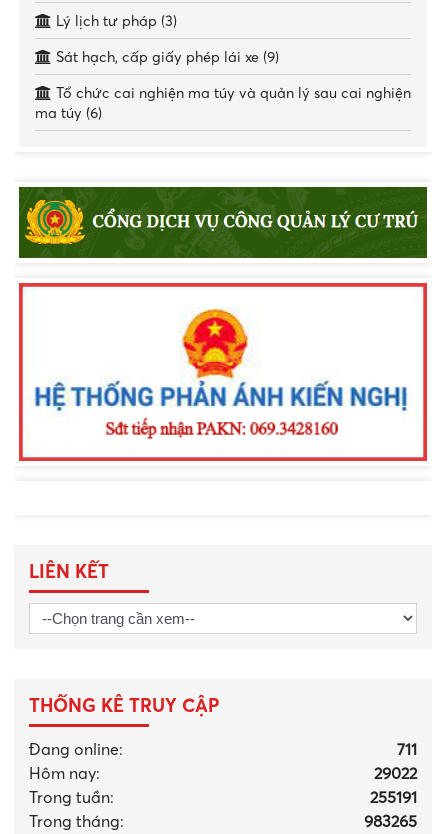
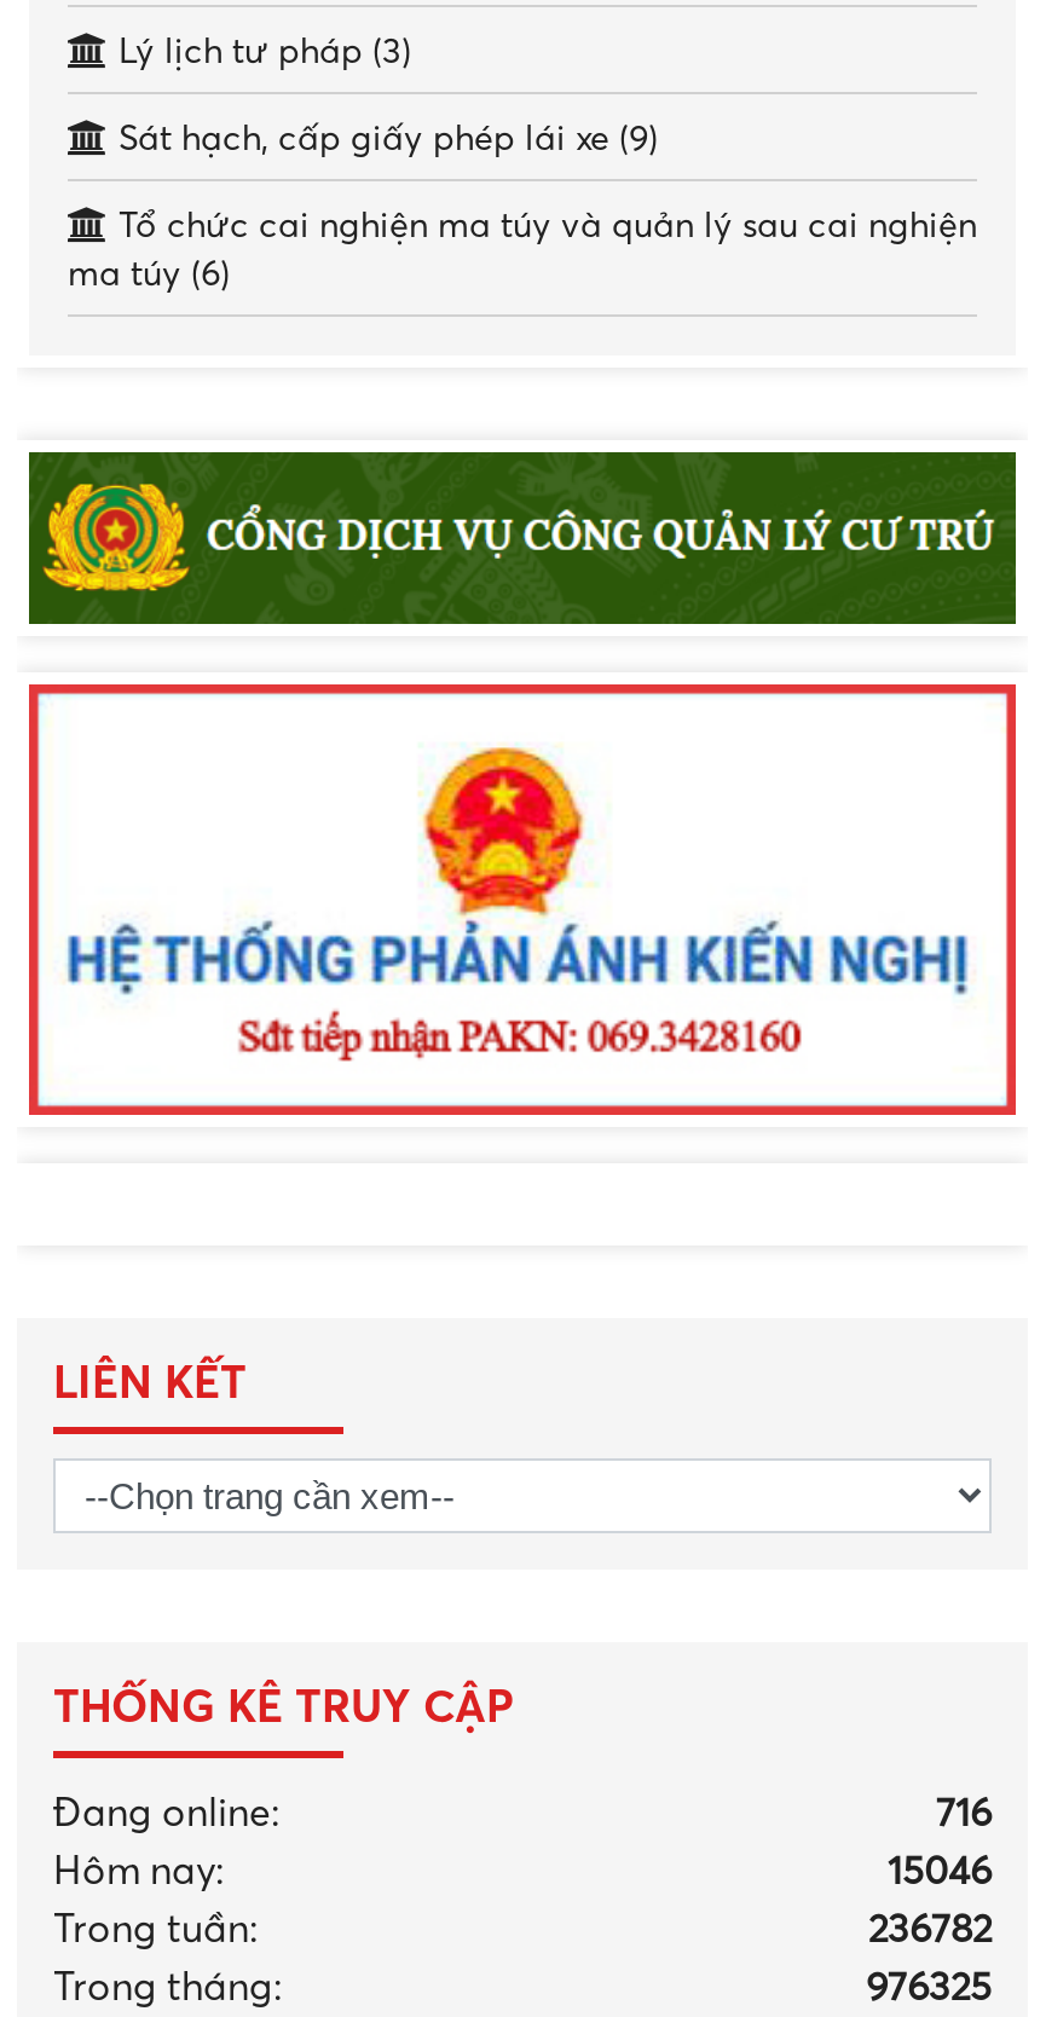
[397,739,417,759] 711 -> [936,1787,992,1836] 716
[374,763,417,783] 29022 -> [888,1846,992,1894] 15046
[370,787,417,807] 255191 -> [868,1904,992,1952] 236782
[364,811,417,831] 983265 -> [866,1962,992,2010] 976325

